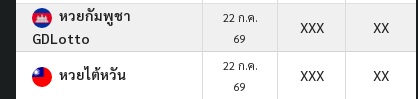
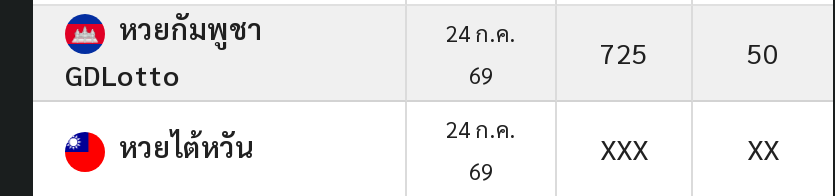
[222,10,257,25] 22 ก.ค. -> [446,18,516,48] 24 ก.ค.
[299,18,389,36] XXX | XX -> [600,34,779,70] 725 | 50
[222,58,257,73] 22 ก.ค. -> [446,114,516,144] 24 ก.ค.

